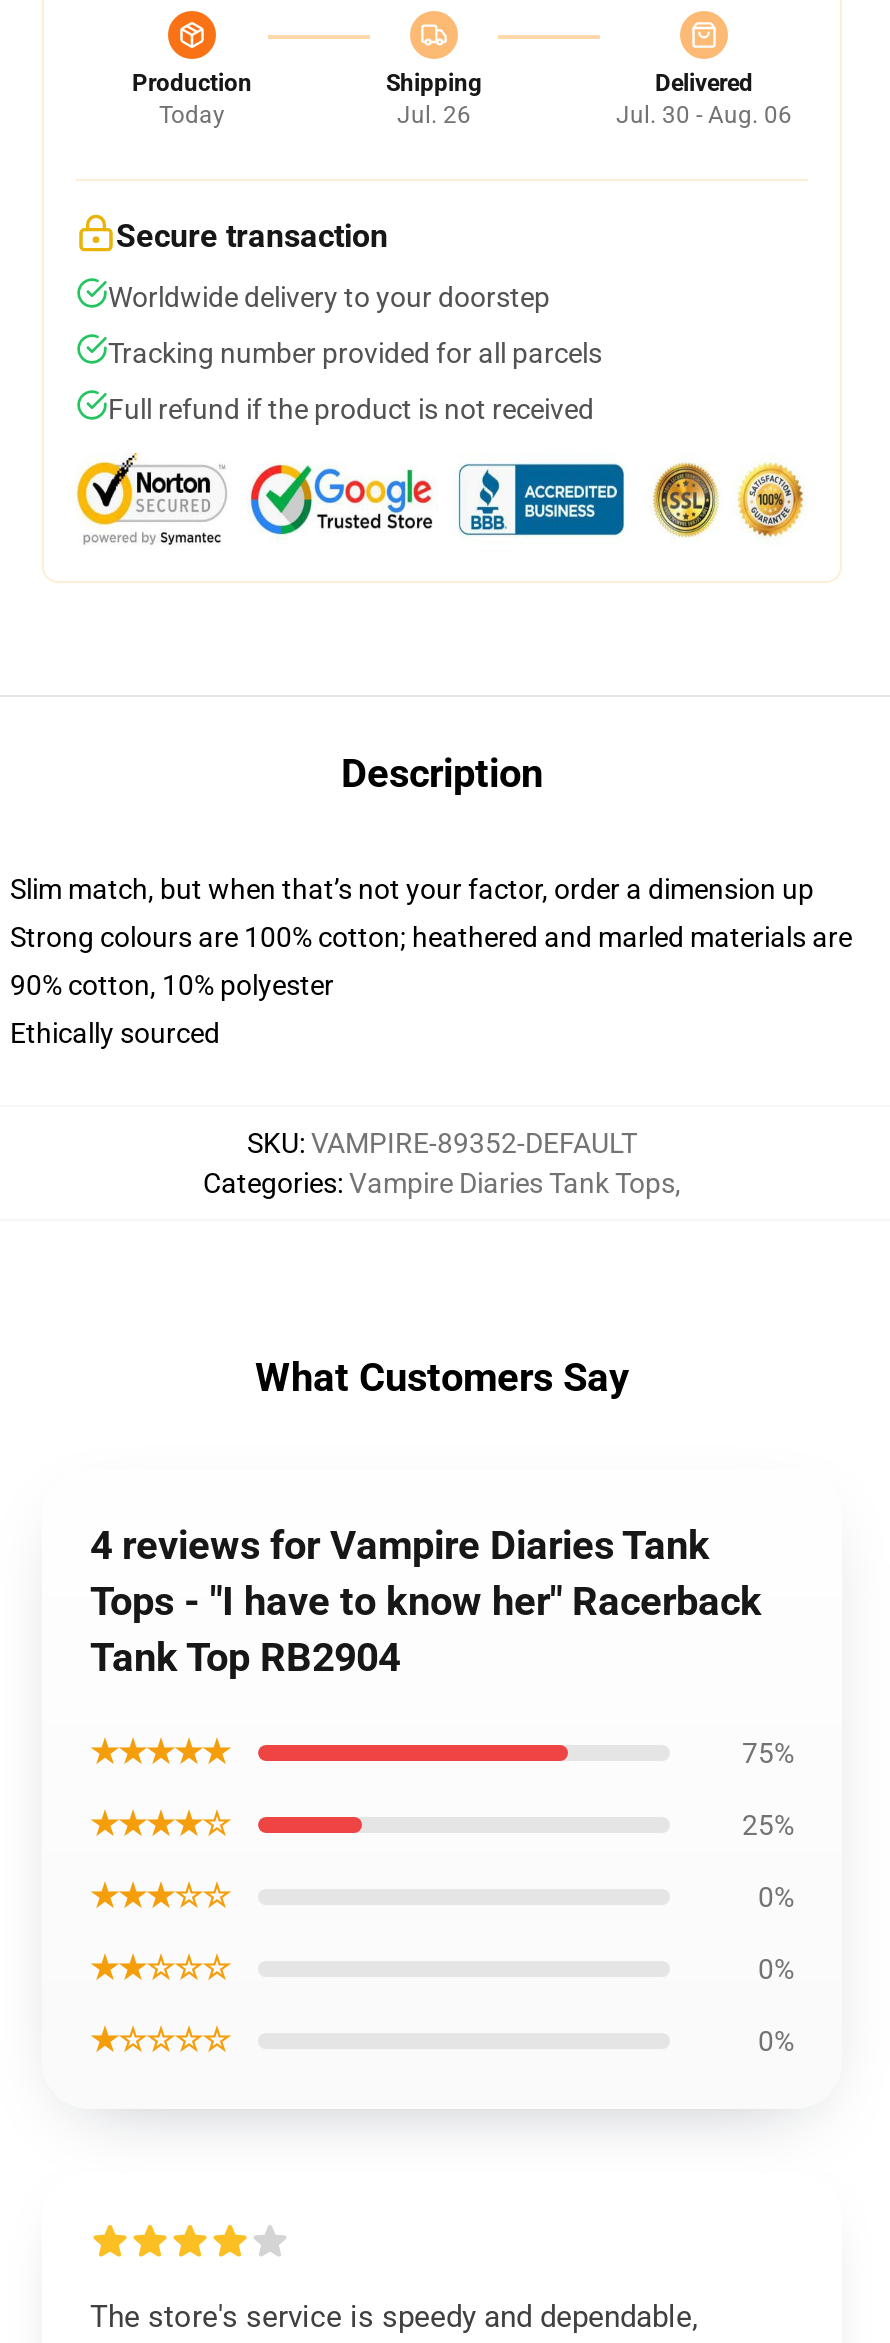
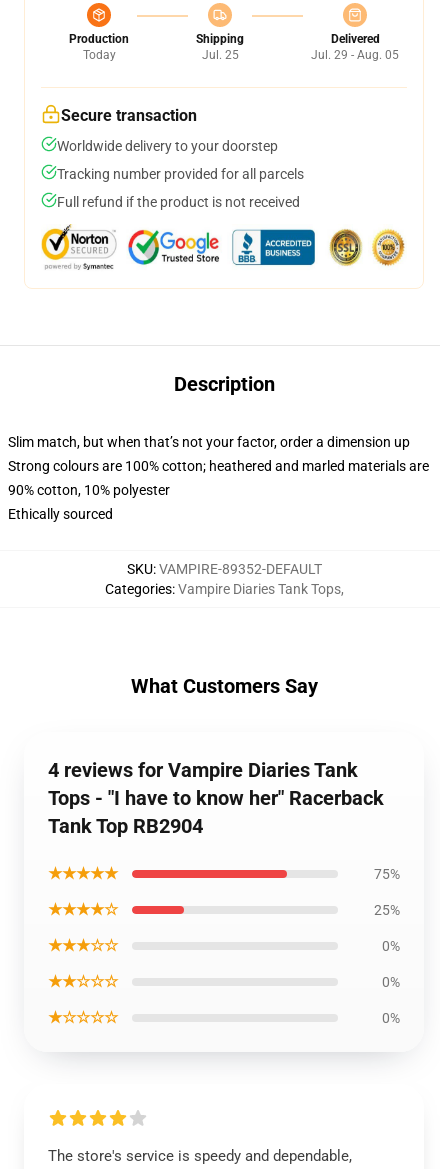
[397,101,471,129] Jul. 26 -> [201,48,238,62] Jul. 25
[616,101,792,129] Jul. 30 - Aug. 06 -> [311,48,399,62] Jul. 29 - Aug. 05

